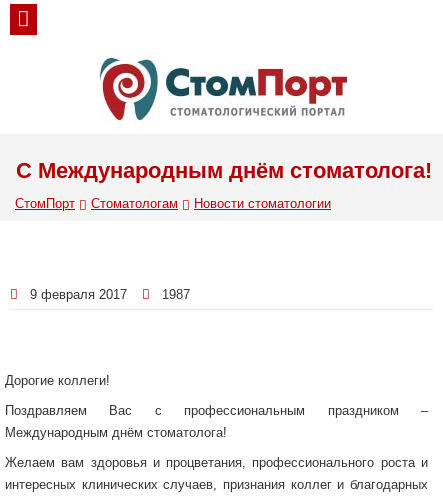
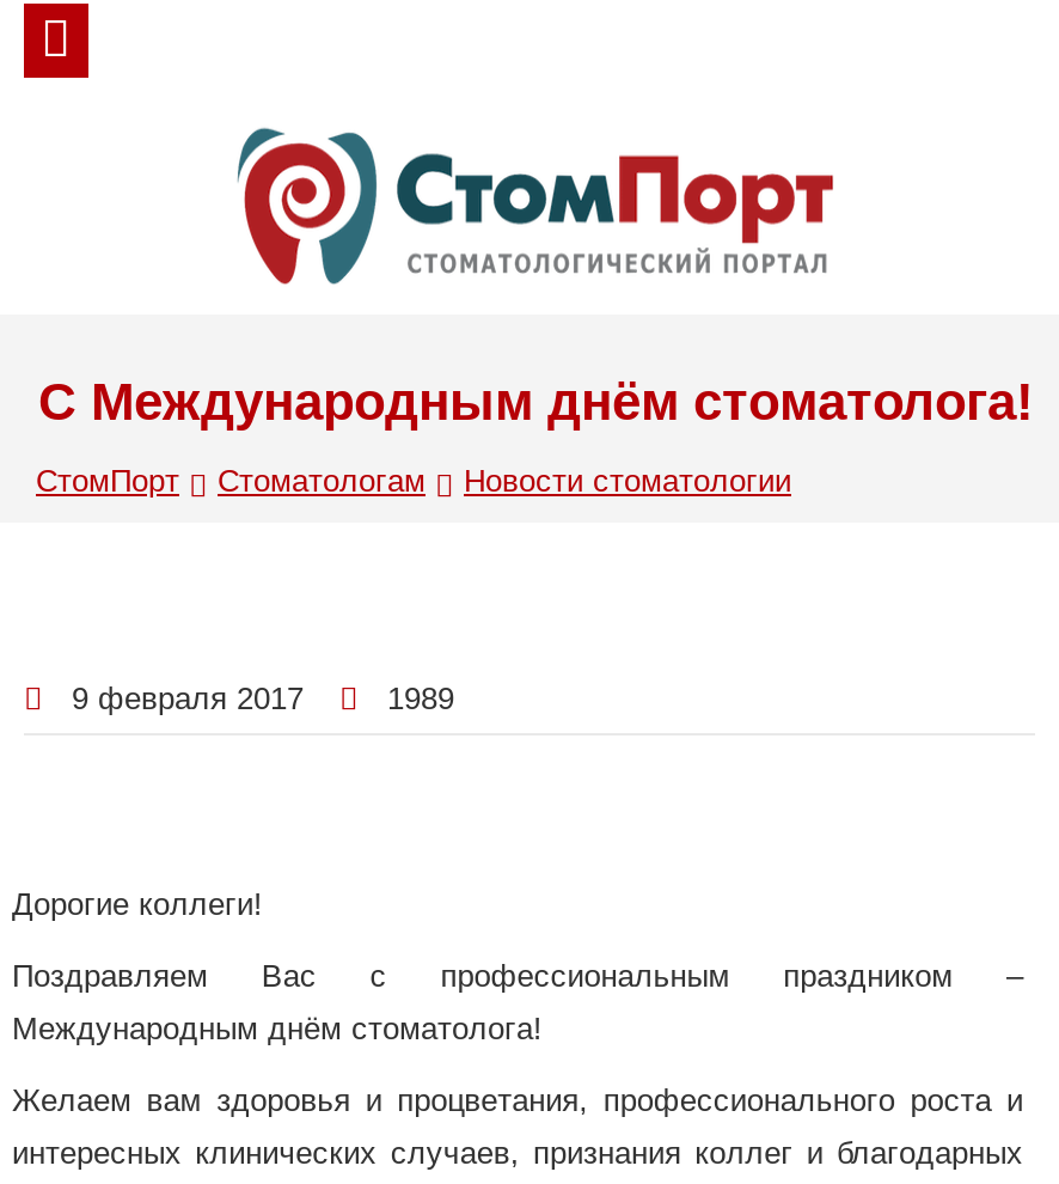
[162,287,190,302] 1987 -> [387,681,454,716] 1989

